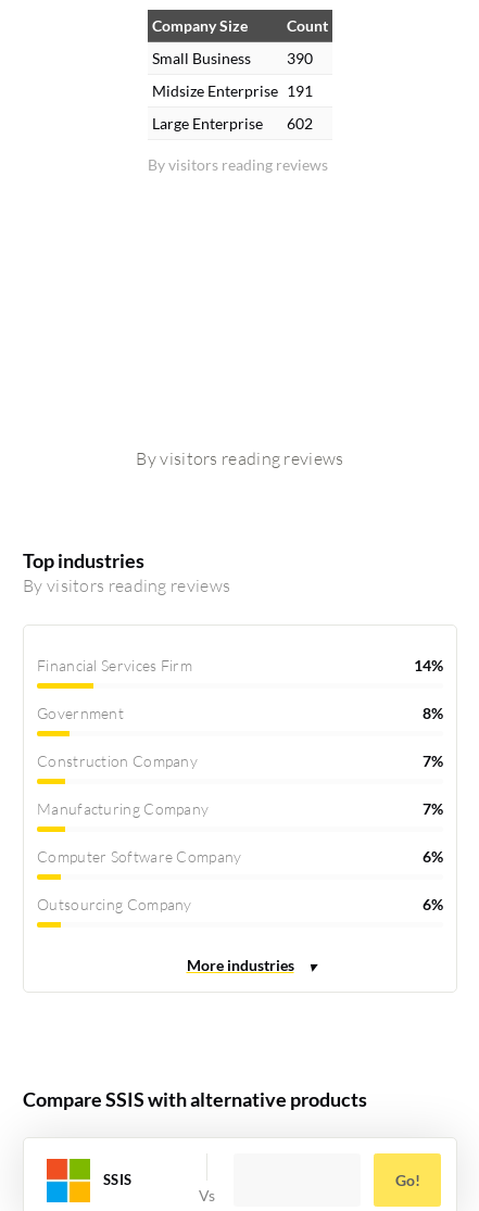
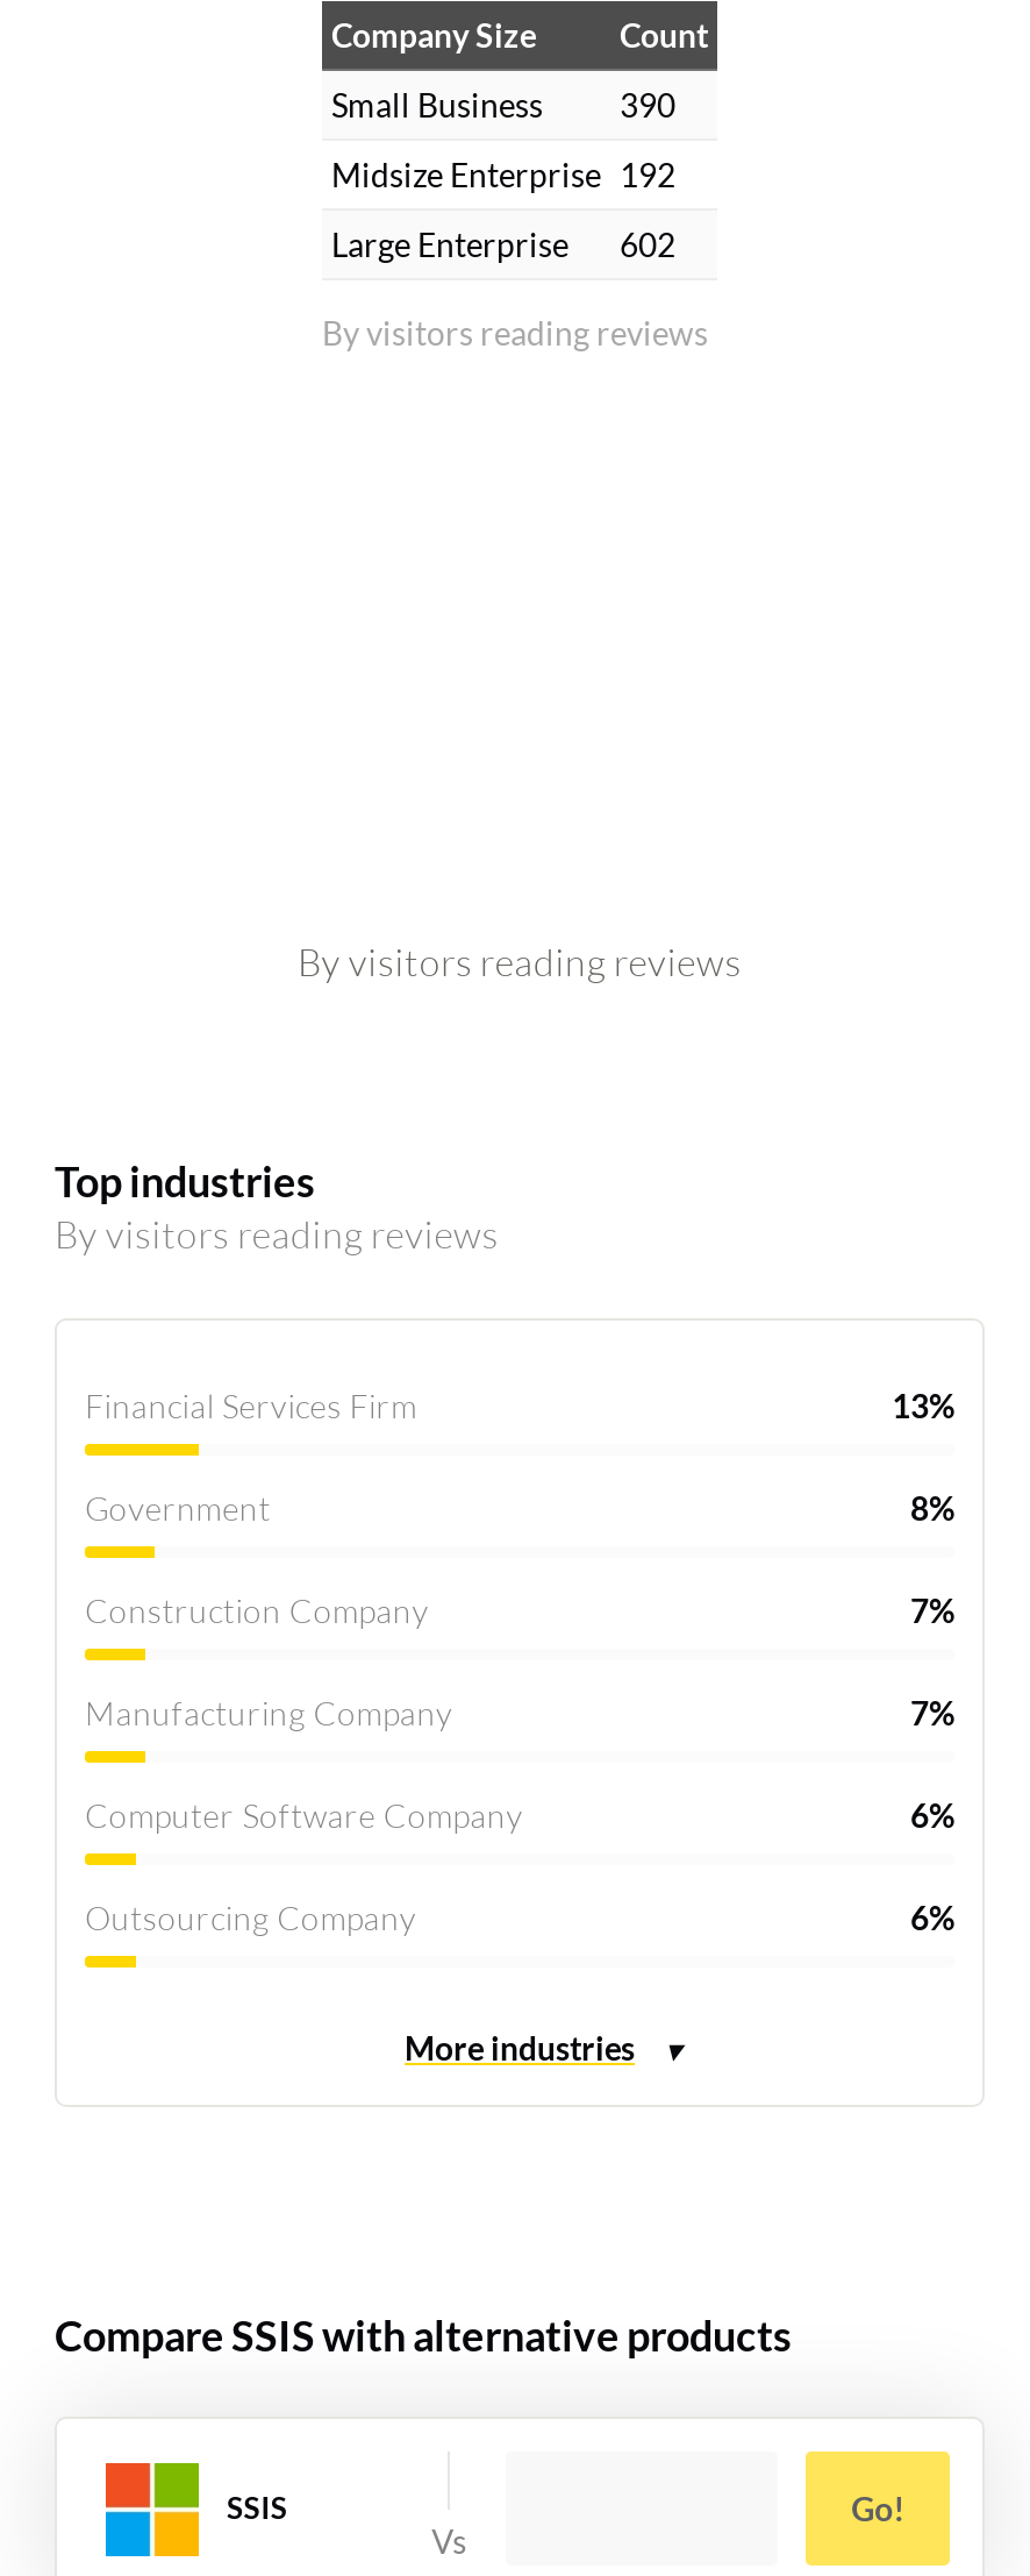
[152,82,313,100] Midsize Enterprise 191 -> [331,155,675,195] Midsize Enterprise 192
[414,656,443,675] 14% -> [892,1386,954,1426] 13%

